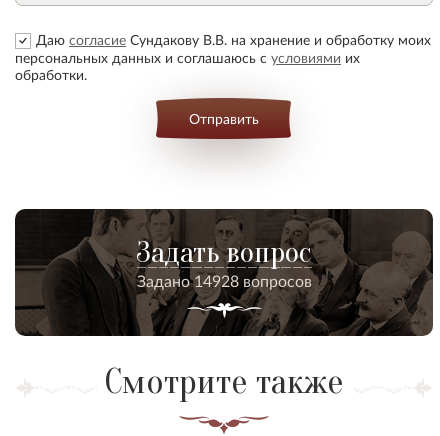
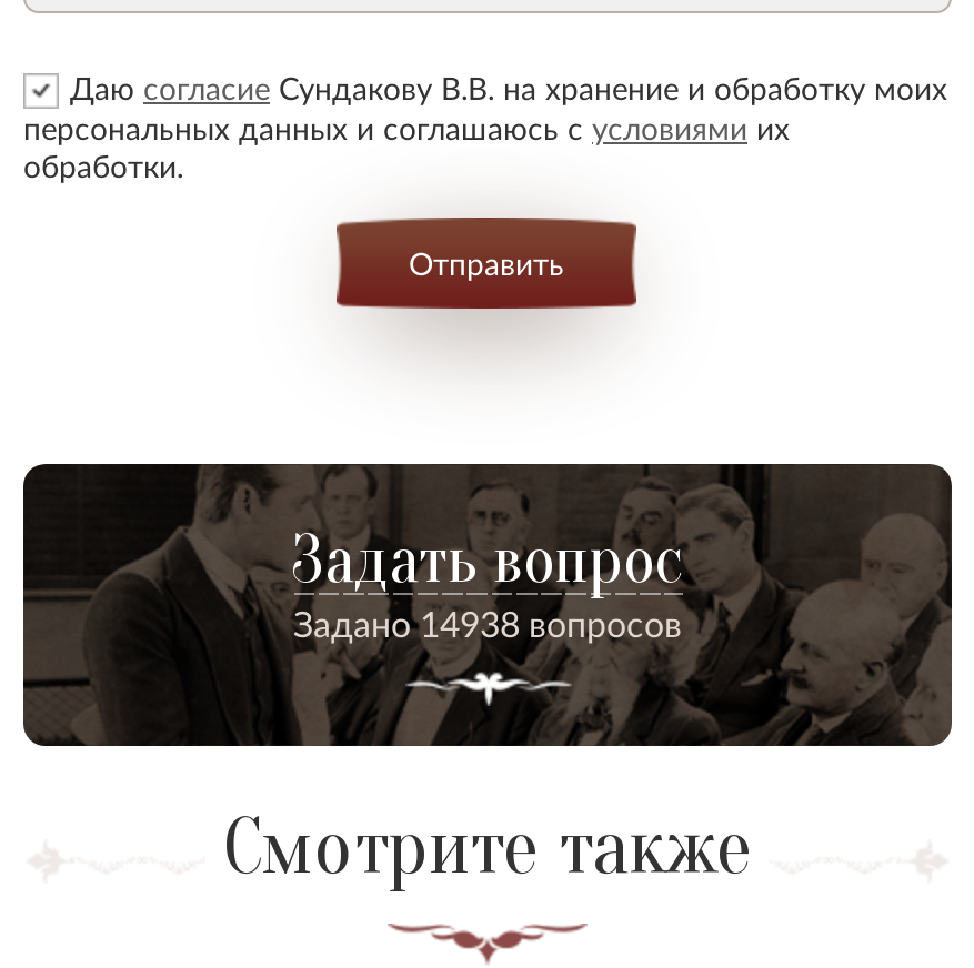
[136,271,311,290] Задано 14928 вопросов -> [293,603,682,645] Задано 14938 вопросов

